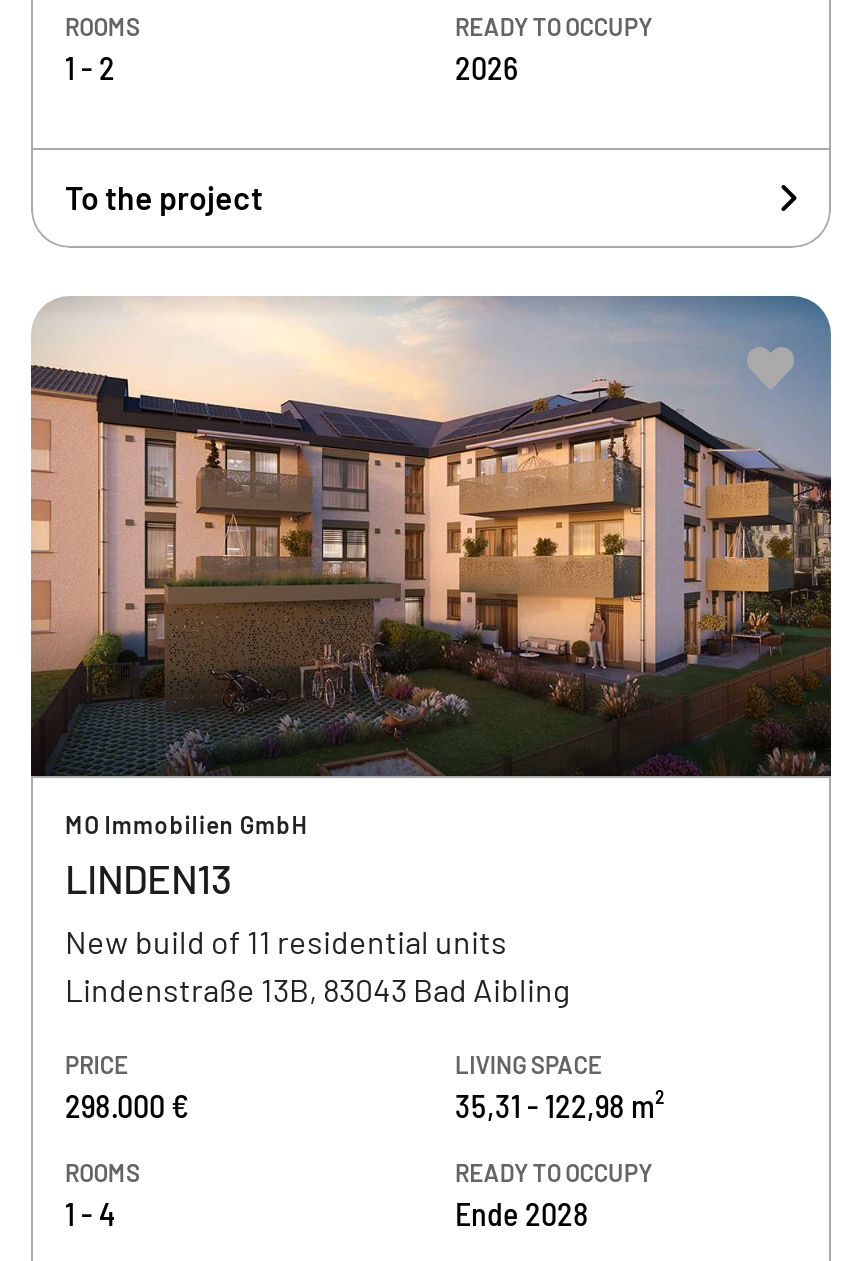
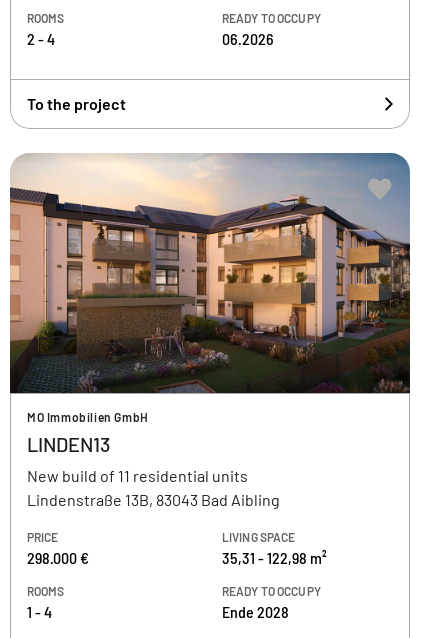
[65,48,115,86] 1 - 2 -> [27,29,55,48] 2 - 4
[455,48,519,86] 2026 -> [222,29,274,48] 06.2026

